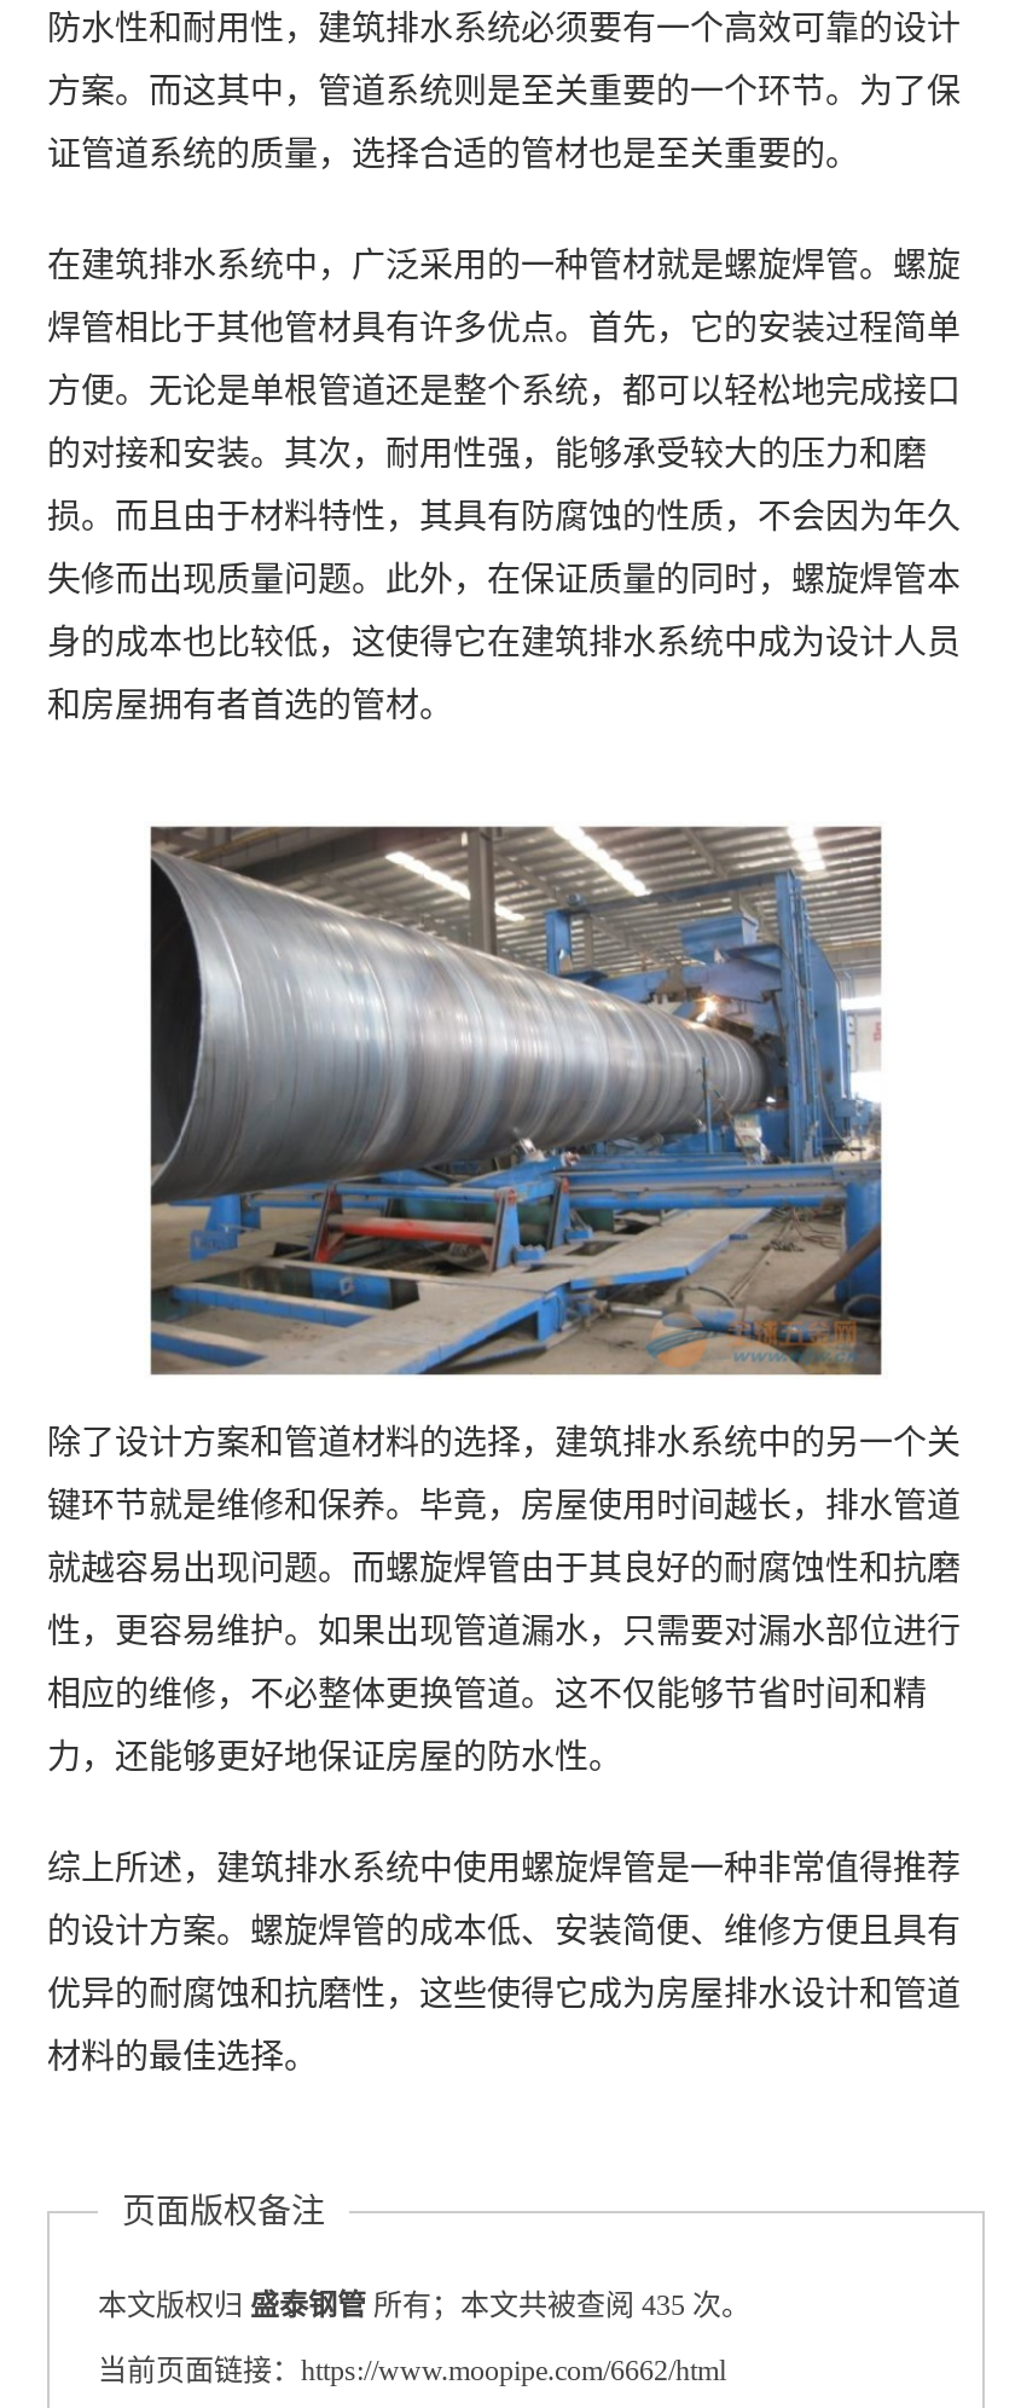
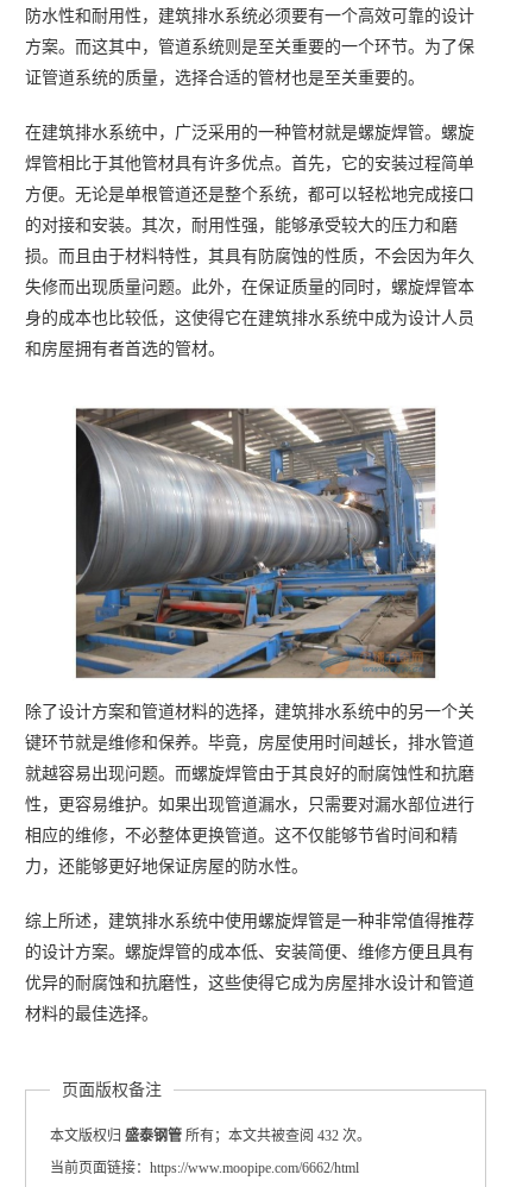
[98,2289,750,2323] 本文版权归盛泰钢管所有；本文共被查阅 435 次。 -> [50,1128,371,1145] 本文版权归盛泰钢管所有；本文共被查阅 432 次。

